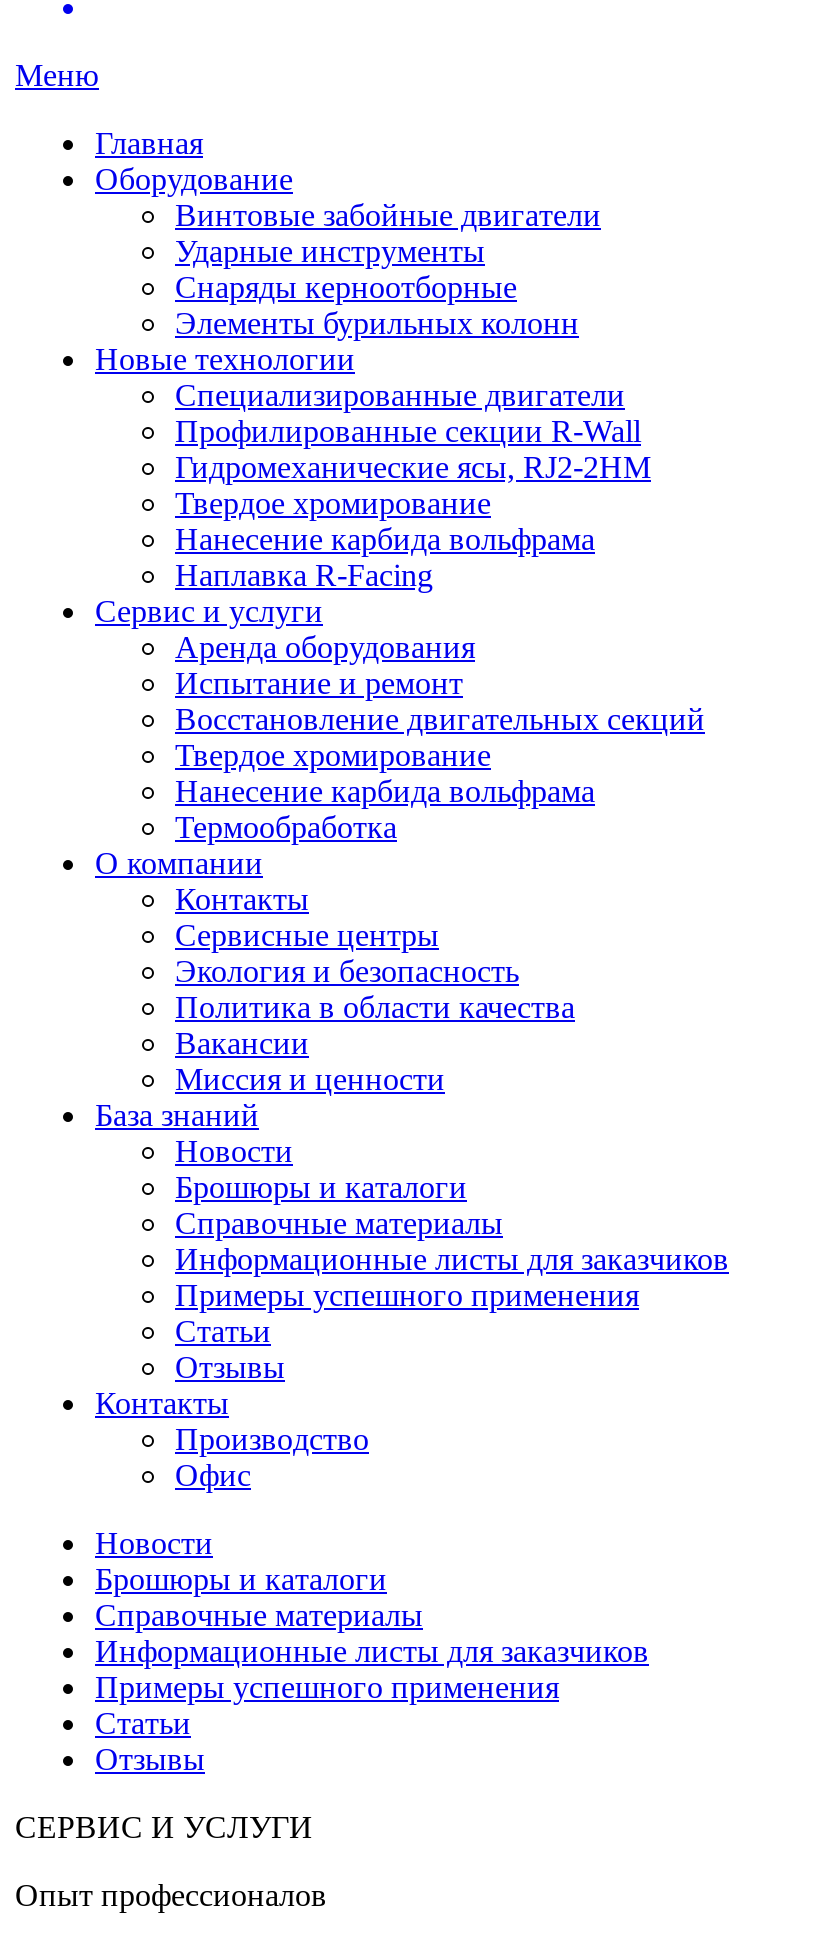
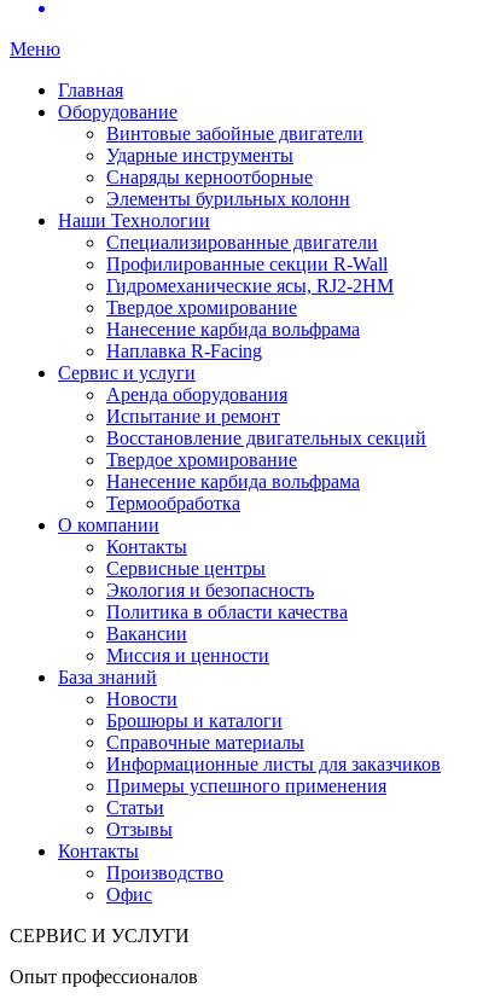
[95,342,355,376] Новые технологии -> [58,210,210,231] Наши Технологии
[95,1526,649,1776] Новости | Брошюры и каталоги | Справочные материалы | Информационные листы для заказчиков | Примеры успешного применения | Статьи | Отзывы -> none

